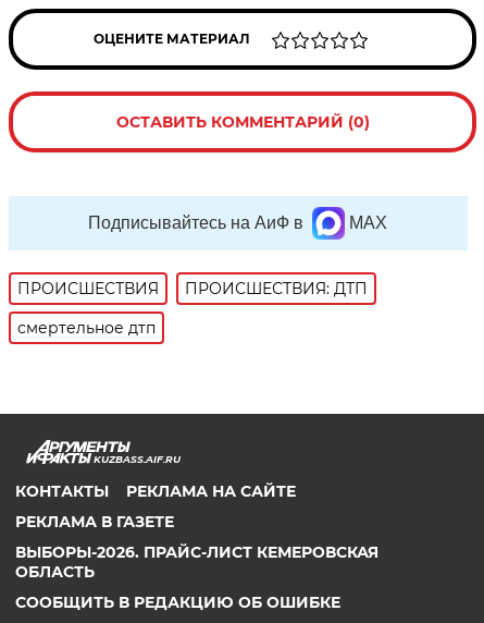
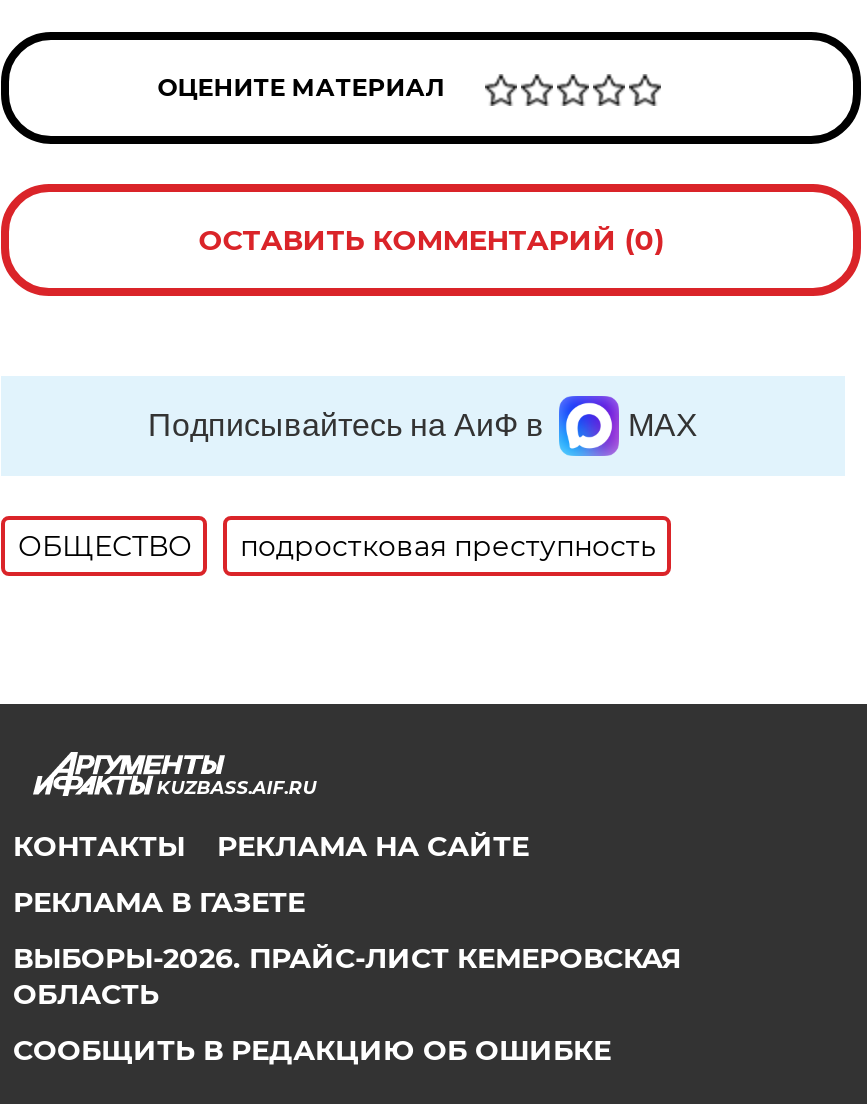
[18,279,368,338] ПРОИСШЕСТВИЯ | ПРОИСШЕСТВИЯ: ДТП | смертельное дтп -> [18,528,656,564] ОБЩЕСТВО | подростковая преступность

